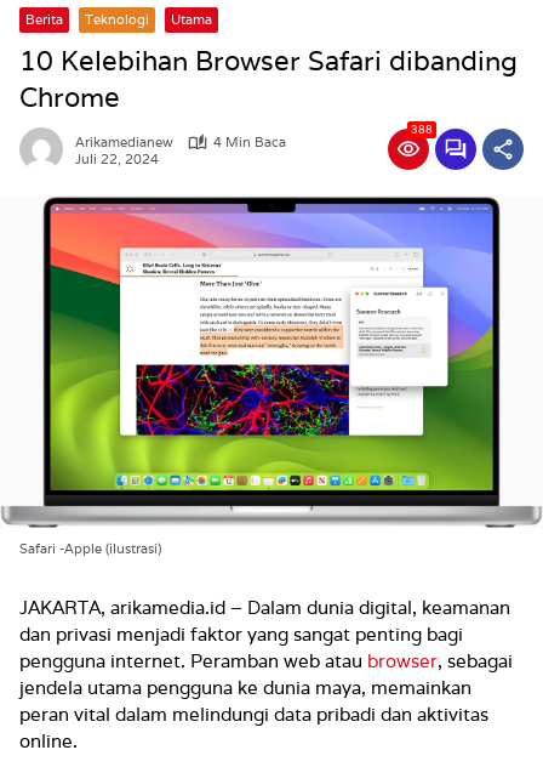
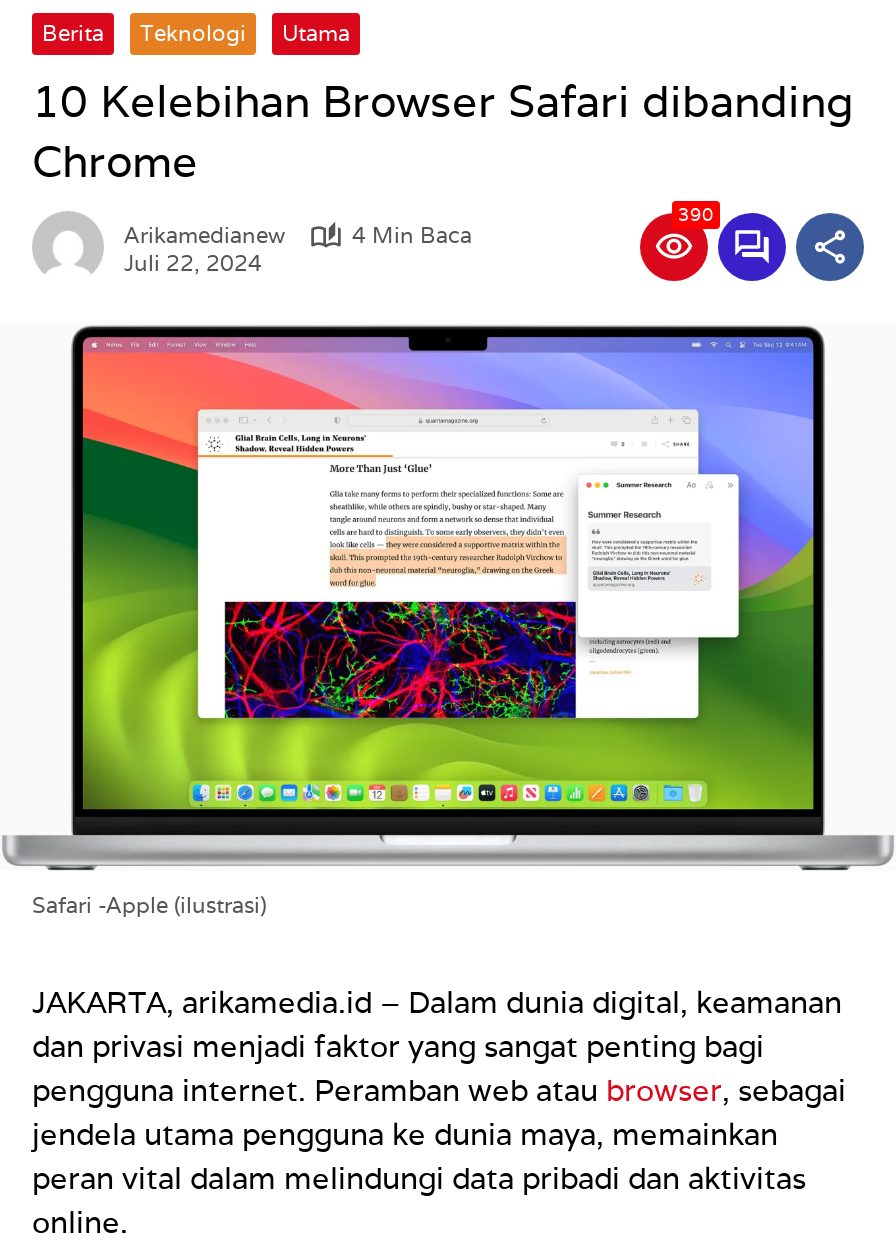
[411,123,433,137] 388 -> [678,203,714,227] 390

